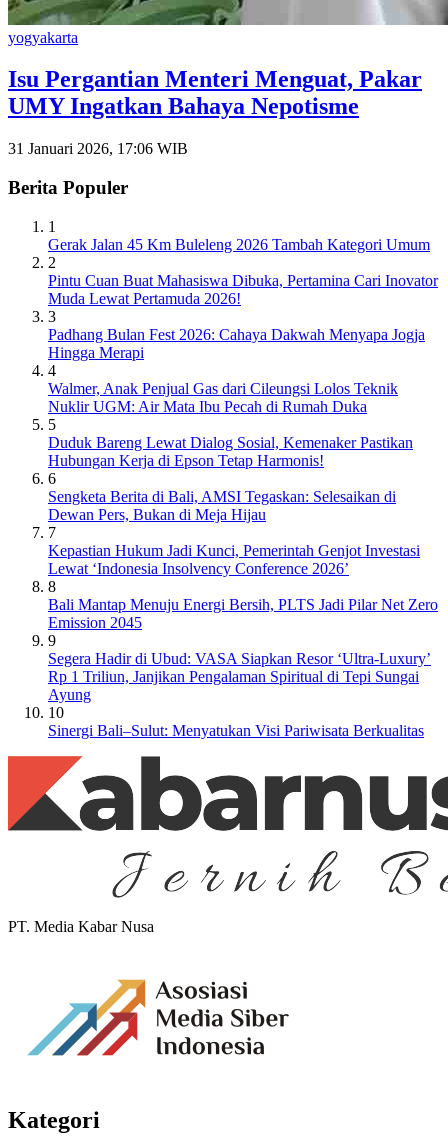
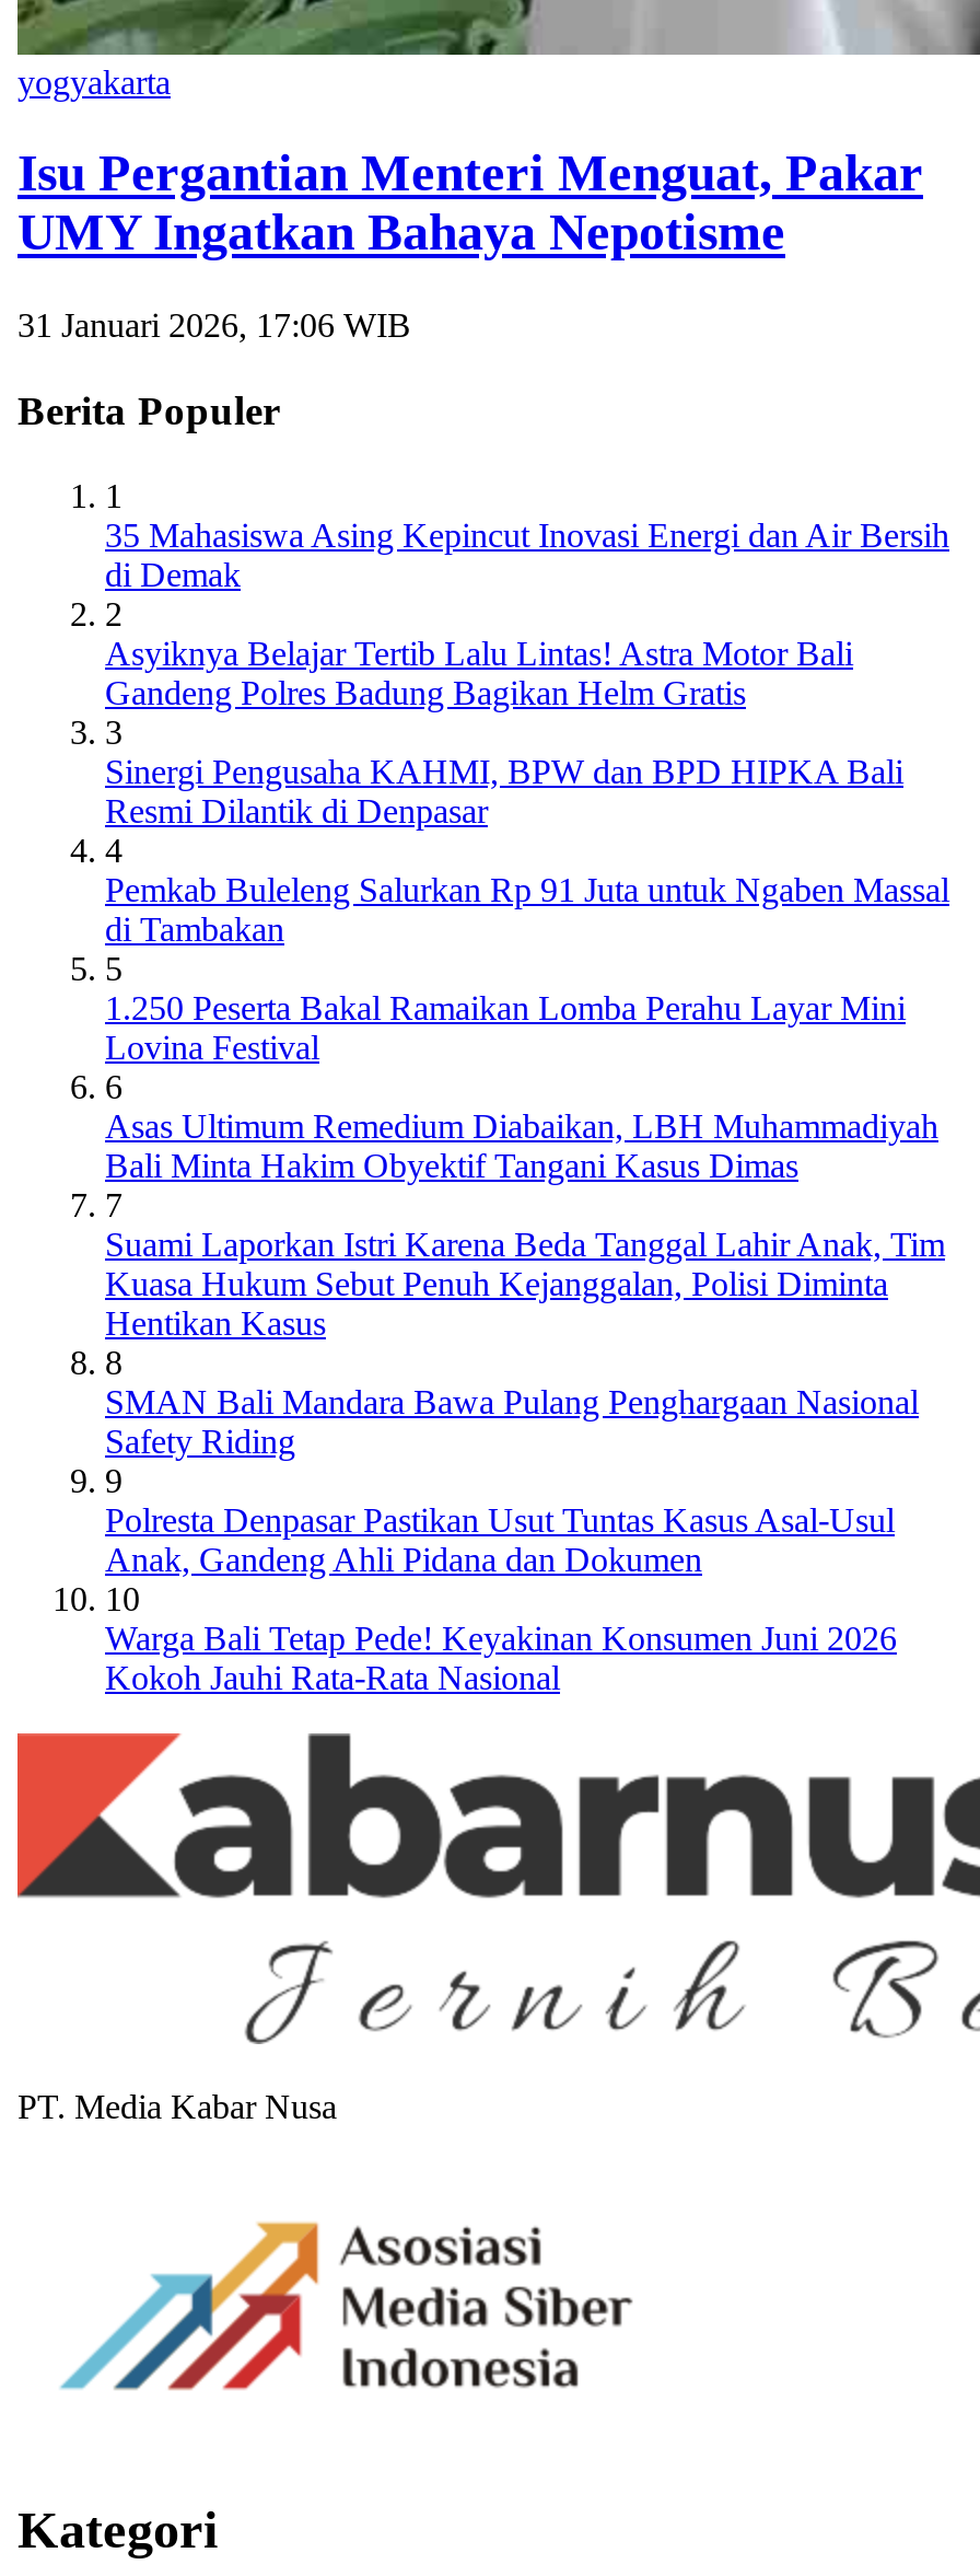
[48,236,430,253] Gerak Jalan 45 Km Buleleng 2026 Tambah Kategori Umum -> [105,516,949,593] 35 Mahasiswa Asing Kepincut Inovasi Energi dan Air Bersih | di Demak
[48,272,438,307] Pintu Cuan Buat Mahasiswa Dibuka, Pertamina Cari Inovator | Muda Lewat Pertamuda 2026! -> [105,634,853,711] Asyiknya Belajar Tertib Lalu Lintas! Astra Motor Bali | Gandeng Polres Badung Bagikan Helm Gratis
[48,326,425,361] Padhang Bulan Fest 2026: Cahaya Dakwah Menyapa Jogja | Hingga Merapi -> [105,752,903,829] Sinergi Pengusaha KAHMI, BPW dan BPD HIPKA Bali | Resmi Dilantik di Denpasar
[48,380,398,415] Walmer, Anak Penjual Gas dari Cileungsi Lolos Teknik | Nuklir UGM: Air Mata Ibu Pecah di Rumah Duka -> [105,871,949,947] Pemkab Buleleng Salurkan Rp 91 Juta untuk Ngaben Massal | di Tambakan
[48,434,413,469] Duduk Bareng Lewat Dialog Sosial, Kemenaker Pastikan | Hubungan Kerja di Epson Tetap Harmonis! -> [105,989,906,1065] 1.250 Peserta Bakal Ramaikan Lomba Perahu Layar Mini | Lovina Festival
[48,488,396,523] Sengketa Berita di Bali, AMSI Tegaskan: Selesaikan di | Dewan Pers, Bukan di Meja Hijau -> [105,1107,938,1184] Asas Ultimum Remedium Diabaikan, LBH Muhammadiyah | Bali Minta Hakim Obyektif Tangani Kasus Dimas
[48,542,420,577] Kepastian Hukum Jadi Kunci, Pemerintah Genjot Investasi | Lewat ‘Indonesia Insolvency Conference 2026’ -> [105,1225,945,1341] Suami Laporkan Istri Karena Beda Tanggal Lahir Anak, Tim | Kuasa Hukum Sebut Penuh Kejanggalan, Polisi Diminta | Hentikan Kasus
[48,596,438,631] Bali Mantap Menuju Energi Bersih, PLTS Jadi Pilar Net Zero | Emission 2045 -> [105,1383,919,1459] SMAN Bali Mandara Bawa Pulang Penghargaan Nasional | Safety Riding
[48,650,431,703] Segera Hadir di Ubud: VASA Siapkan Resor ‘Ultra-Luxury’ | Rp 1 Triliun, Janjikan Pengalaman Spiritual di Tepi Sungai | Ayung -> [105,1501,895,1578] Polresta Denpasar Pastikan Usut Tuntas Kasus Asal-Usul | Anak, Gandeng Ahli Pidana dan Dokumen
[48,722,424,739] Sinergi Bali–Sulut: Menyatukan Visi Pariwisata Berkualitas -> [105,1619,897,1696] Warga Bali Tetap Pede! Keyakinan Konsumen Juni 2026 | Kokoh Jauhi Rata-Rata Nasional

